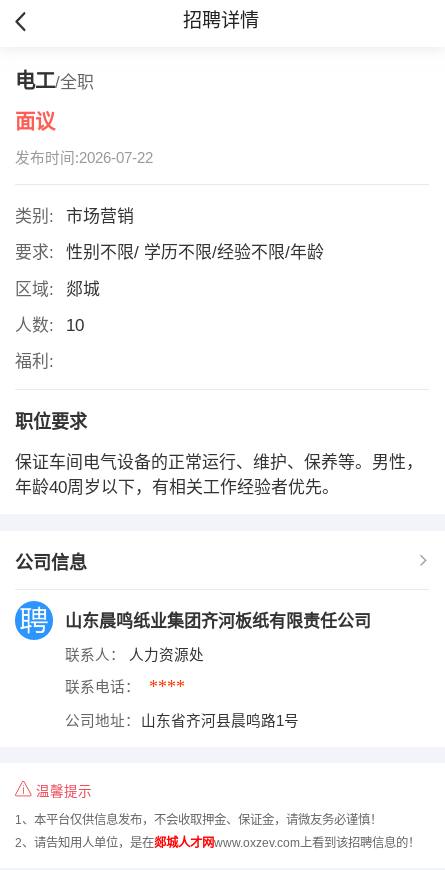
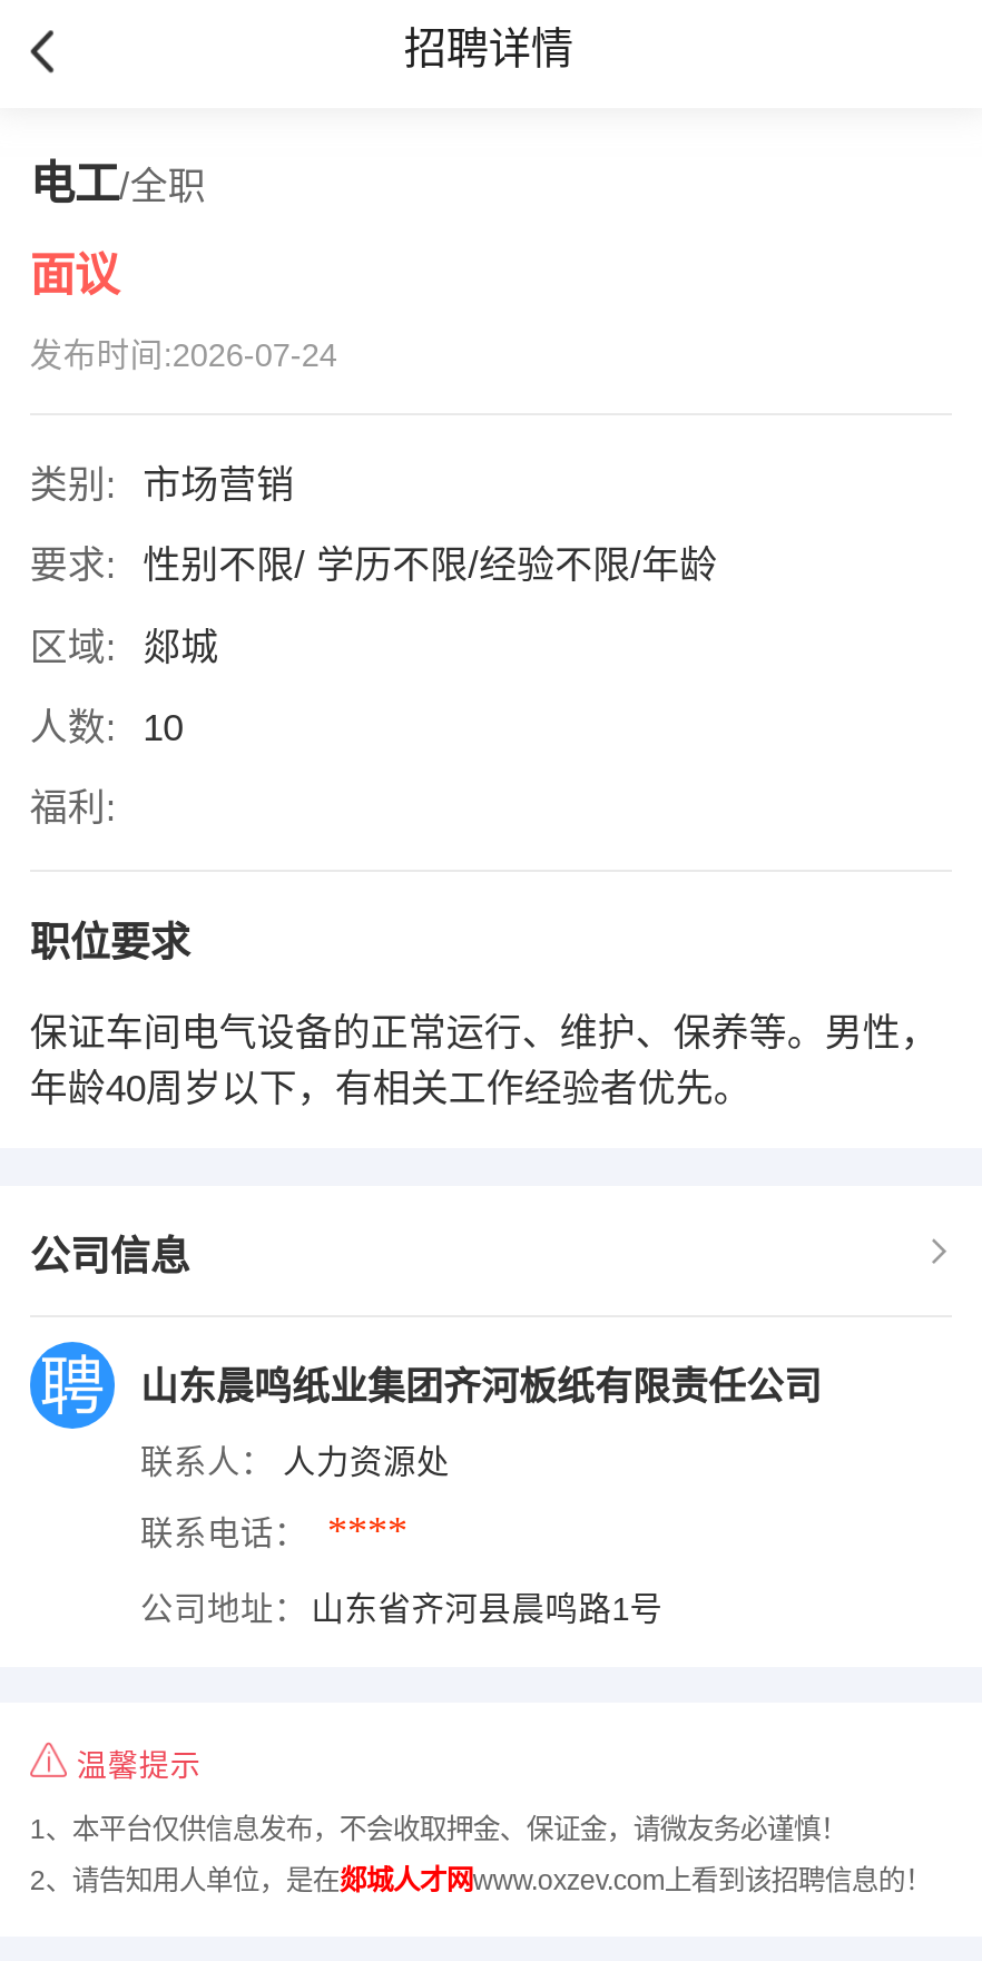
[15,150,153,166] 发布时间:2026-07-22 -> [30,338,337,373] 发布时间:2026-07-24

